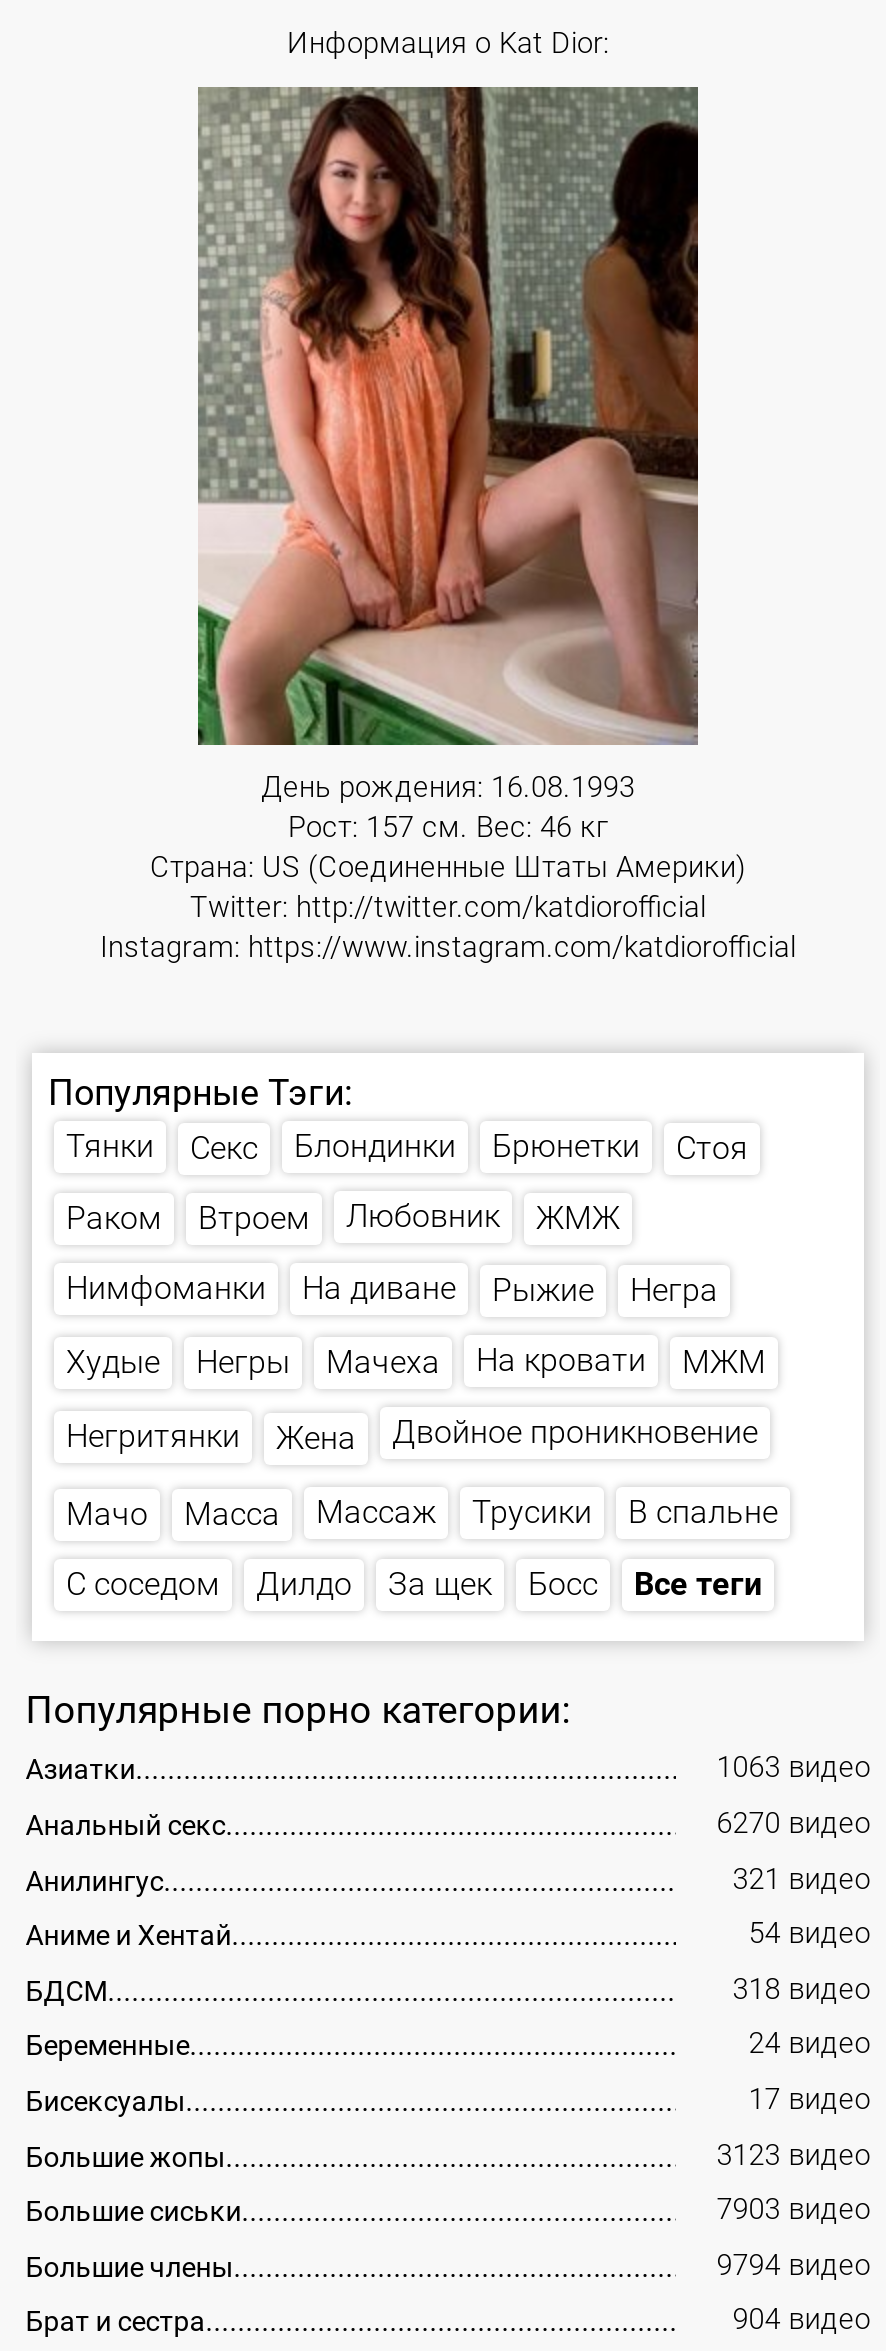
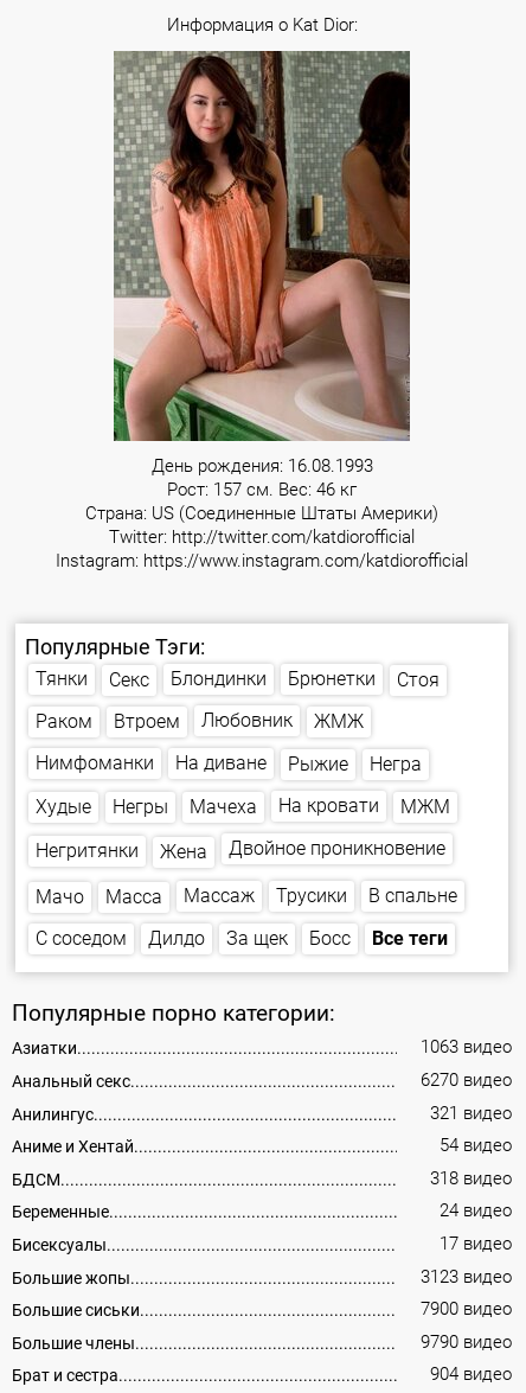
[717,2193,871,2227] 7903 видео -> [421,1300,512,1320] 7900 видео
[717,2249,871,2283] 9794 видео -> [421,1332,512,1352] 9790 видео

